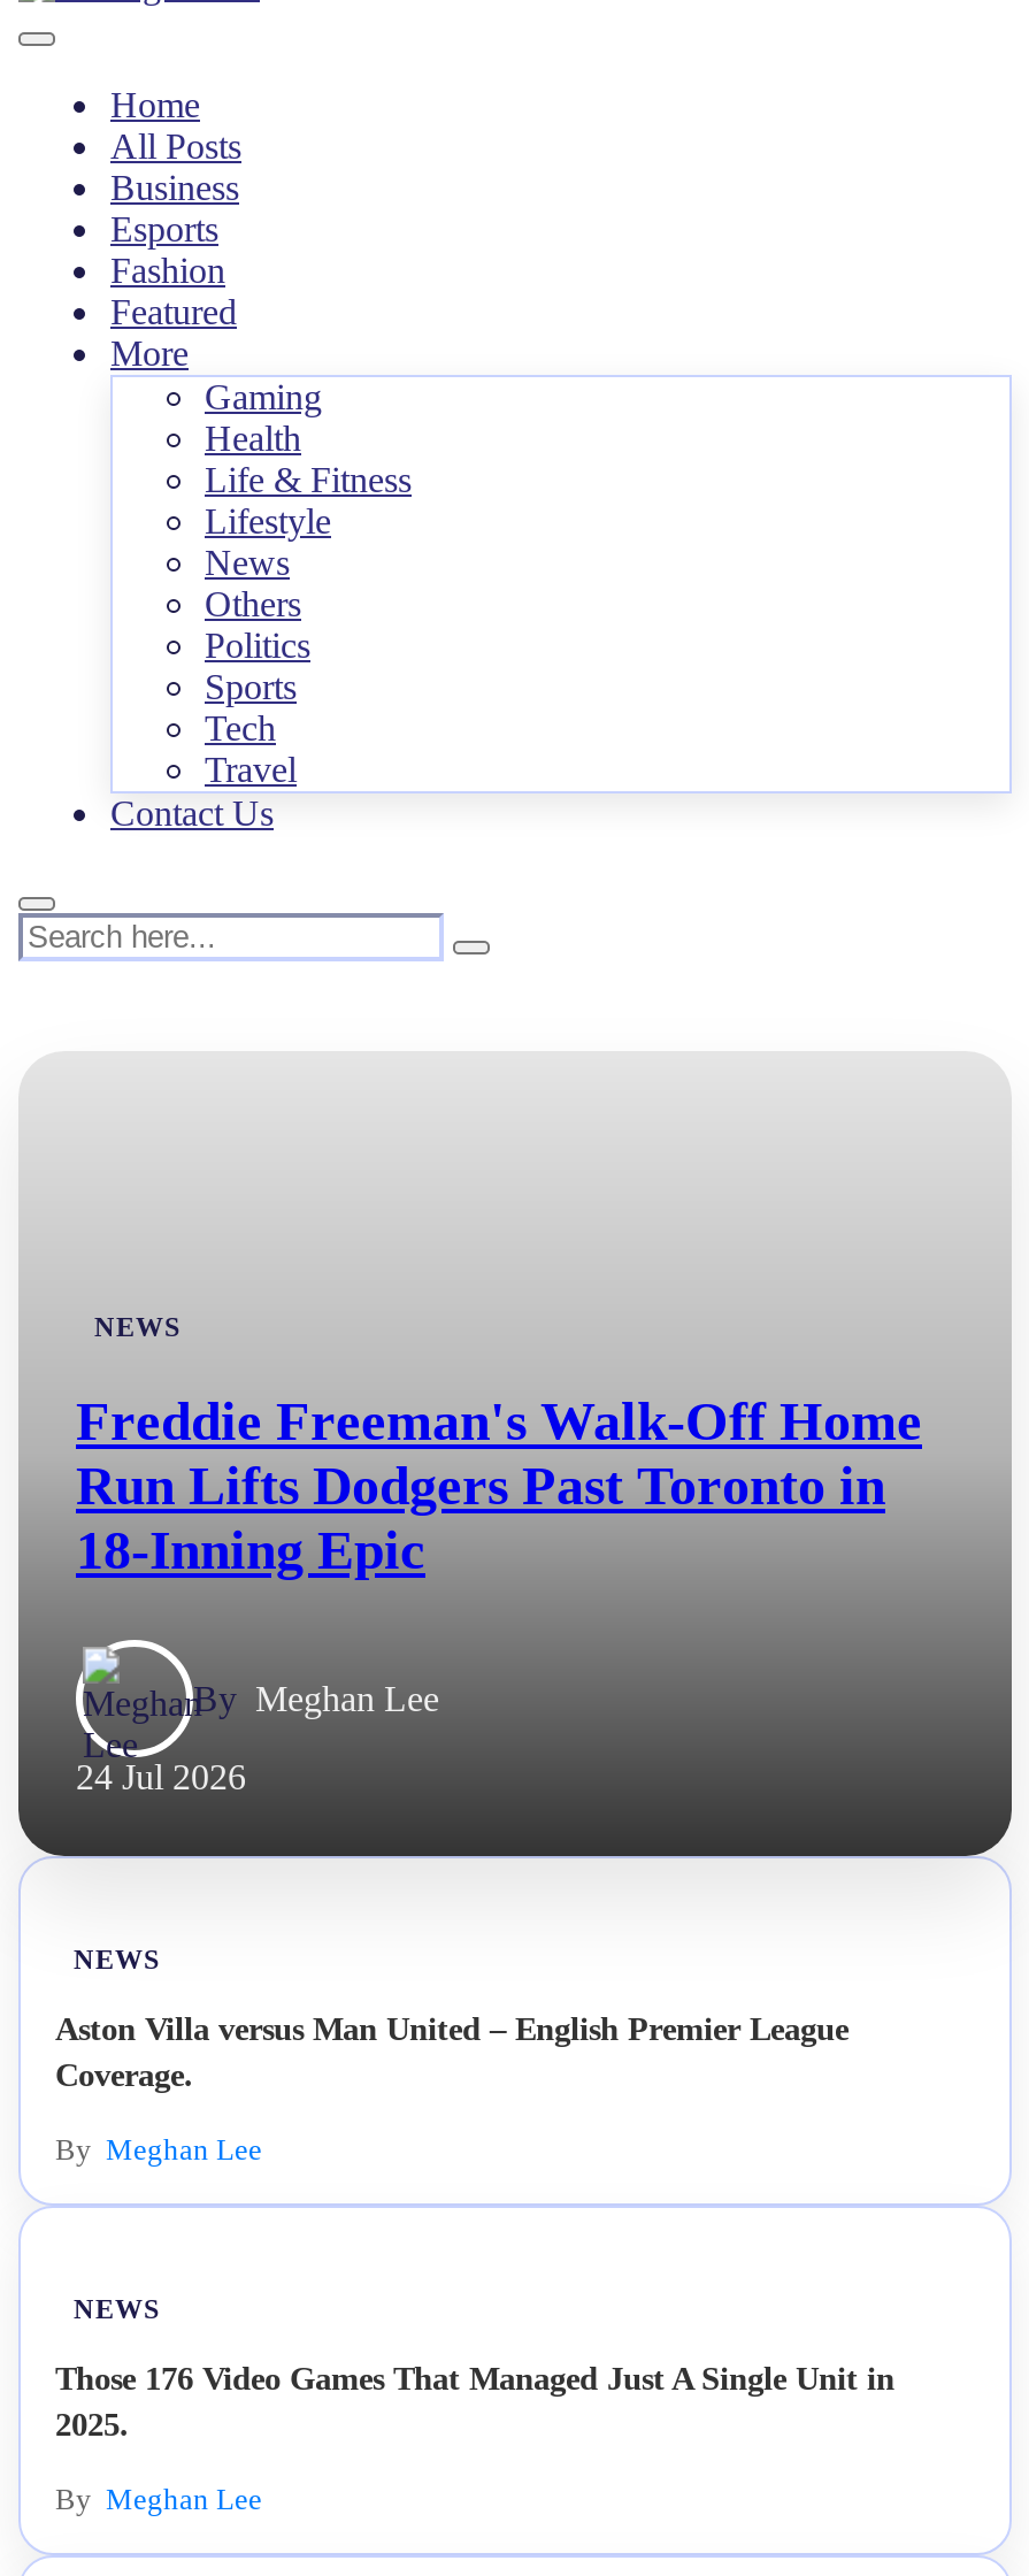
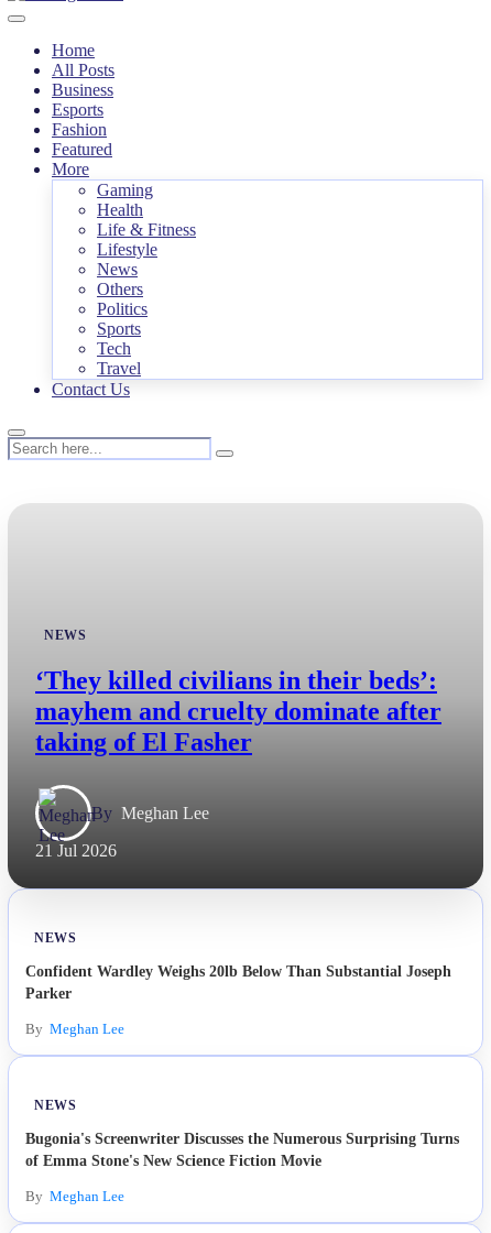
[76,1391,922,1580] Freddie Freeman's Walk-Off Home | Run Lifts Dodgers Past Toronto in | 18-Inning Epic -> [35,666,441,756] ‘They killed civilians in their beds’: | mayhem and cruelty dominate after | taking of El Fasher
[76,1757,246,1796] 24 Jul 2026 -> [35,841,117,860] 21 Jul 2026
[55,2010,848,2093] Aston Villa versus Man United – English Premier League | Coverage. -> [25,962,451,1002] Confident Wardley Weighs 20lb Below Than Substantial Joseph | Parker
[55,2360,894,2443] Those 176 Video Games That Managed Just A Single Unit in | 2025. -> [25,1130,459,1169] Bugonia's Screenwriter Discusses the Numerous Surprising Turns | of Emma Stone's New Science Fiction Movie

